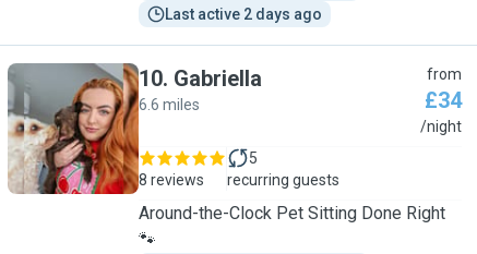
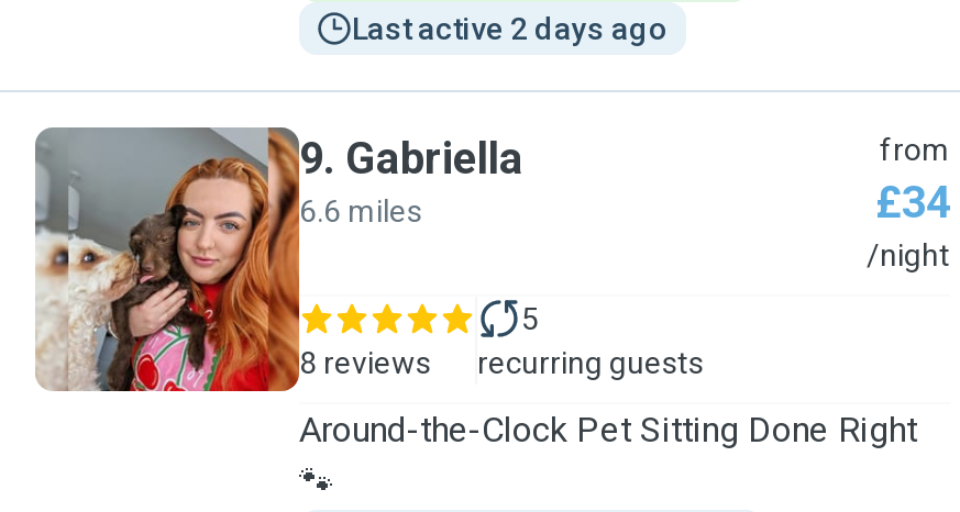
[139,65,262,92] 10. Gabriella -> [299,132,523,185] 9. Gabriella

